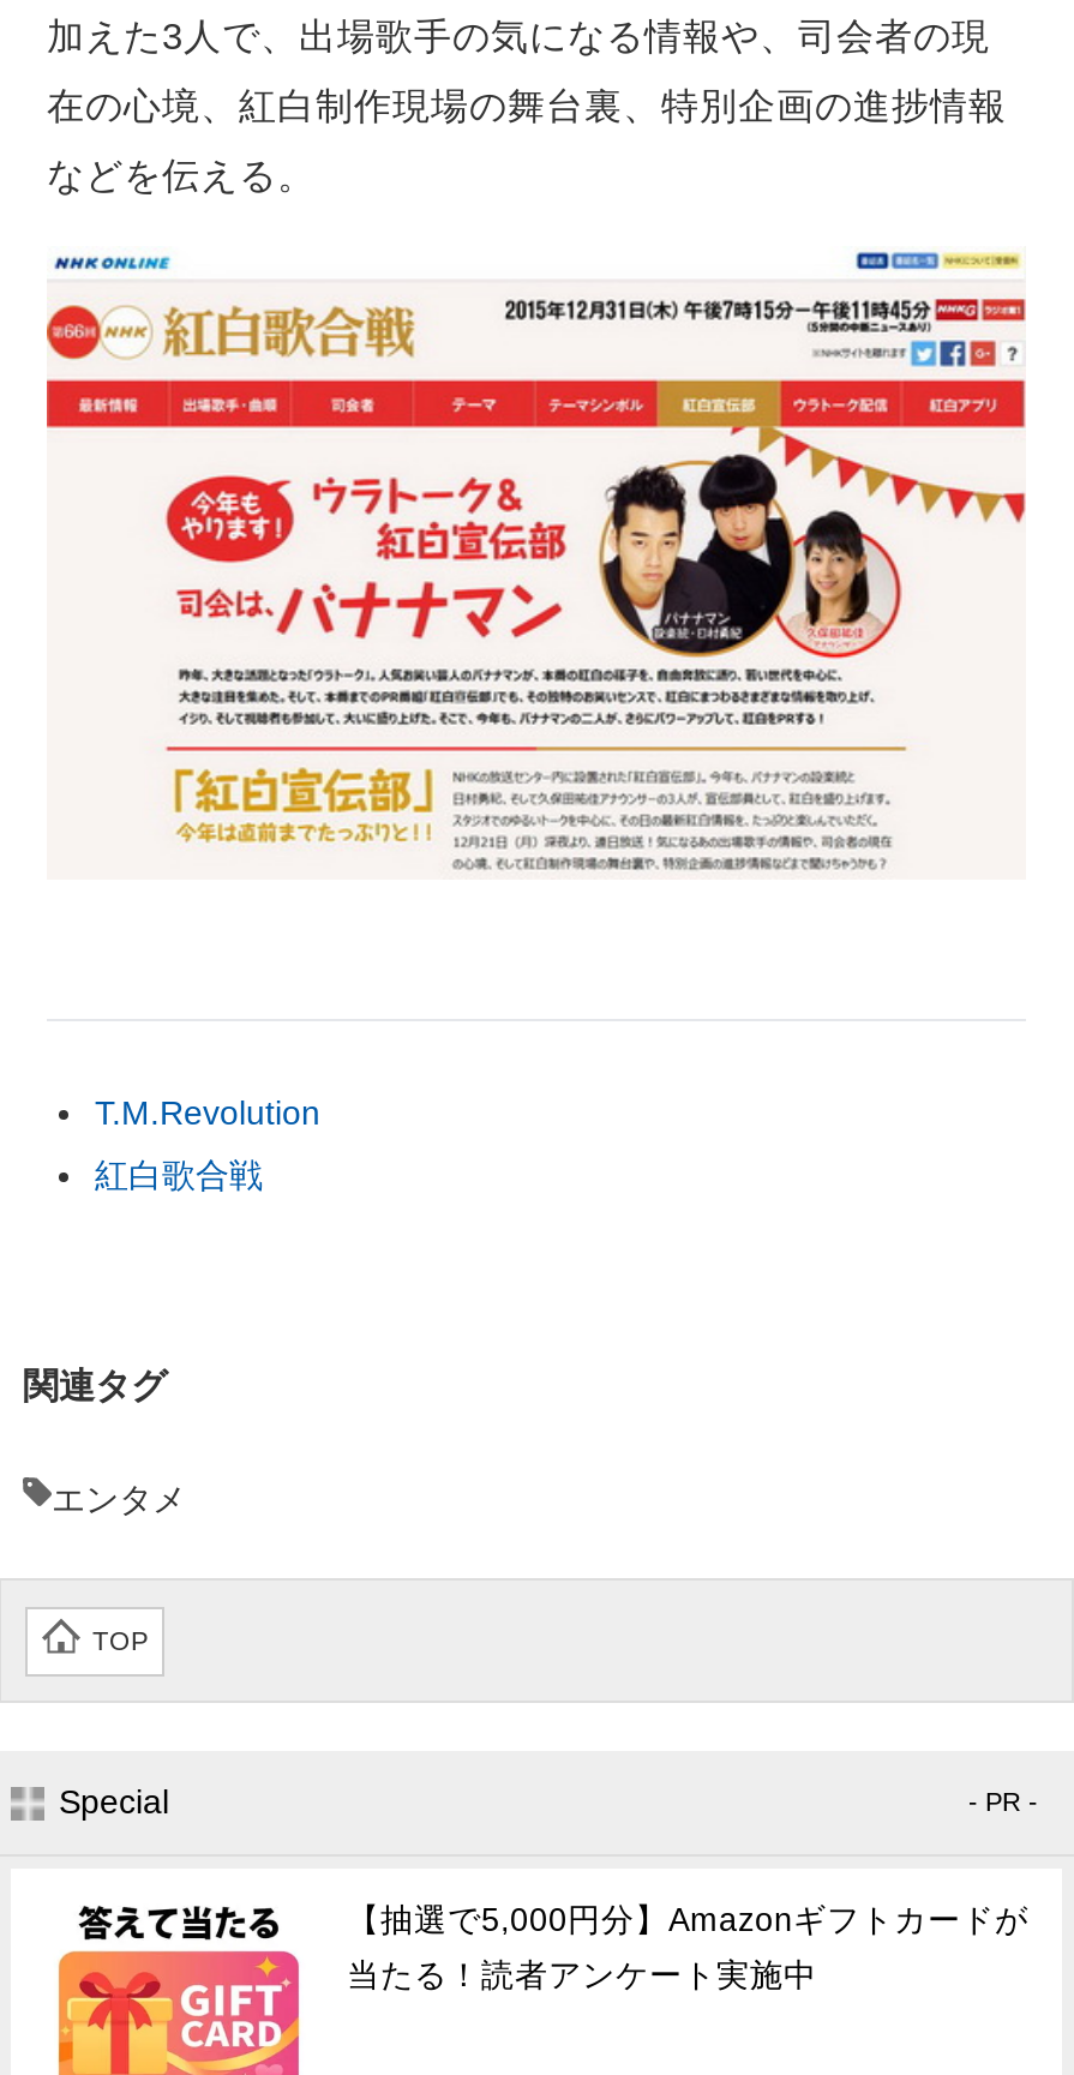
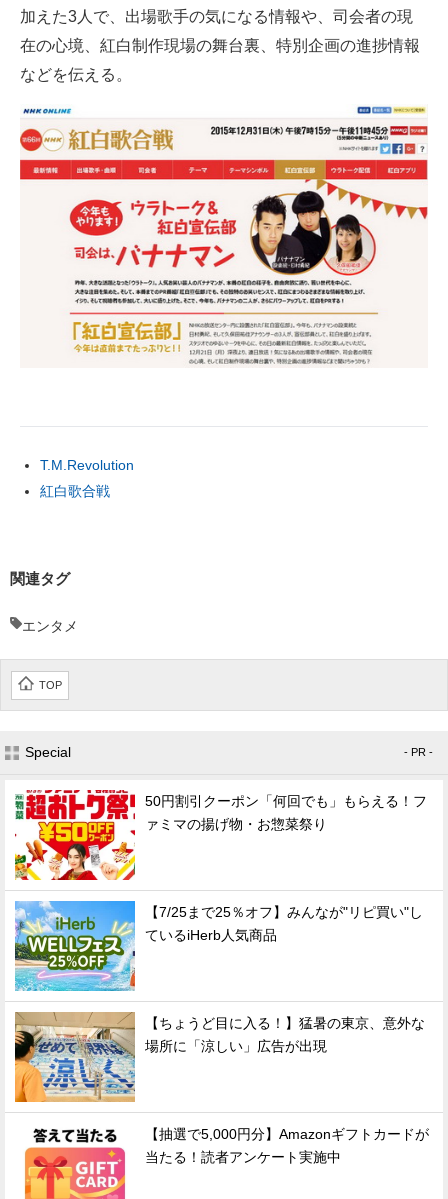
none -> [14,789,427,881] [image] | 50円割引クーポン「何回でも」もらえる！フ | ァミマの揚げ物・お惣菜祭り
none -> [14,900,423,992] [image] | 【7/25まで25％オフ】みんなが"リピ買い"し | ているiHerb人気商品
none -> [14,1010,425,1103] [image] | 【ちょうど目に入る！】猛暑の東京、意外な | 場所に「涼しい」広告が出現

